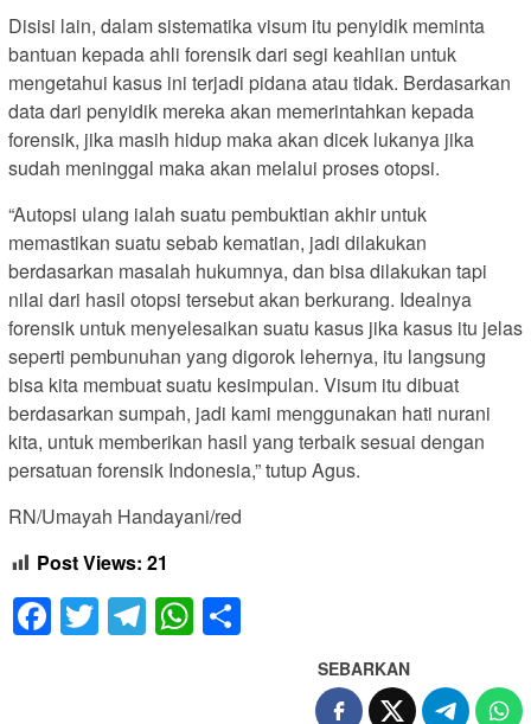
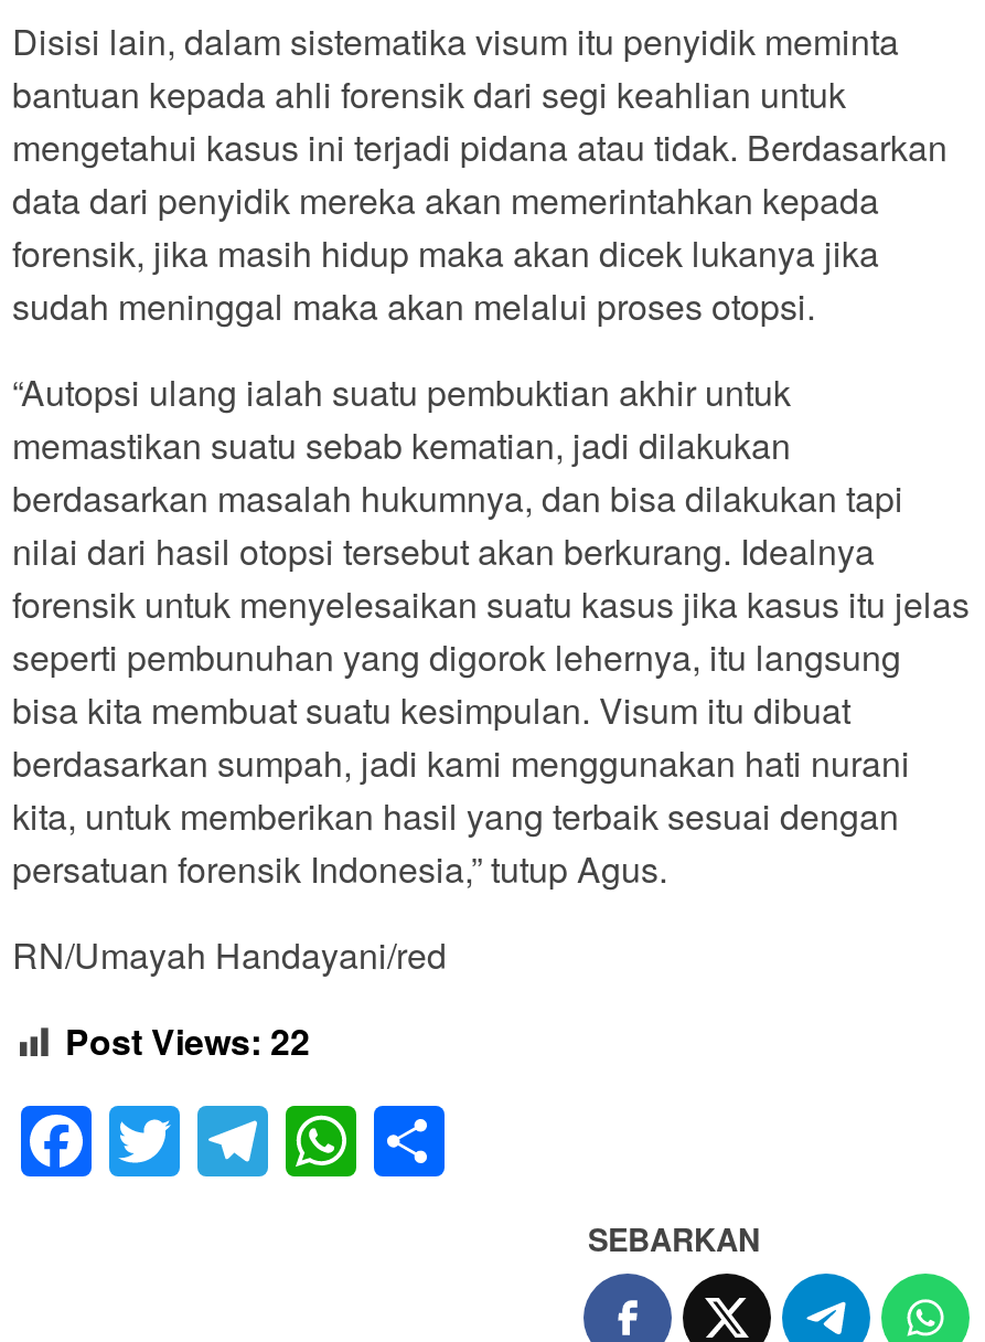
[37,549,168,576] Post Views: 21 -> [65,1016,310,1066] Post Views: 22

